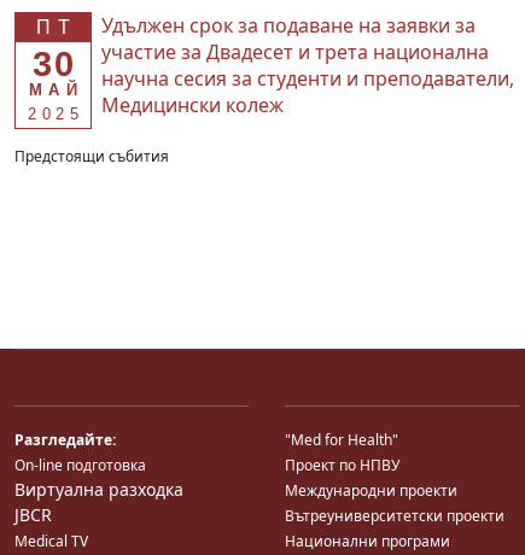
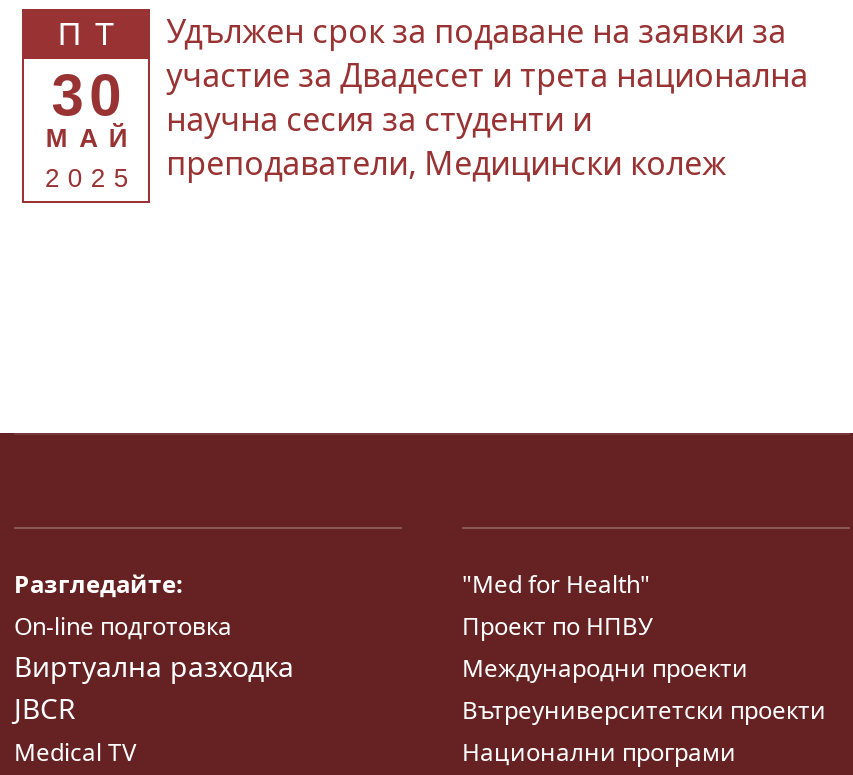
[14,65,514,166] научна сесия за студенти и преподаватели, | Медицински колеж | Предстоящи събития -> [166,97,726,185] научна сесия за студенти и | преподаватели, Медицински колеж

